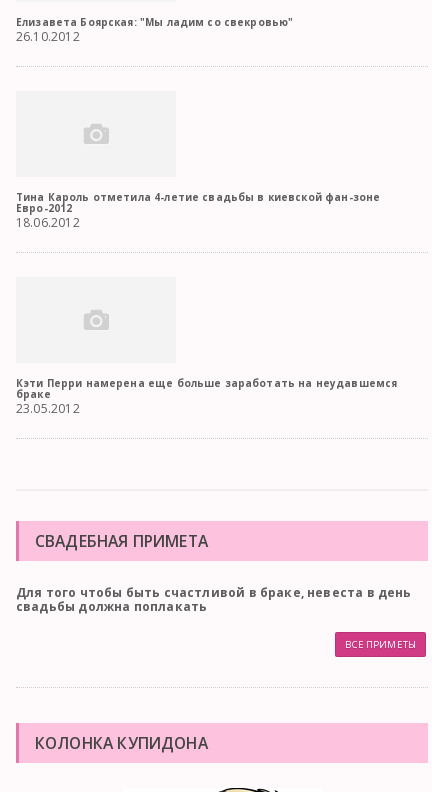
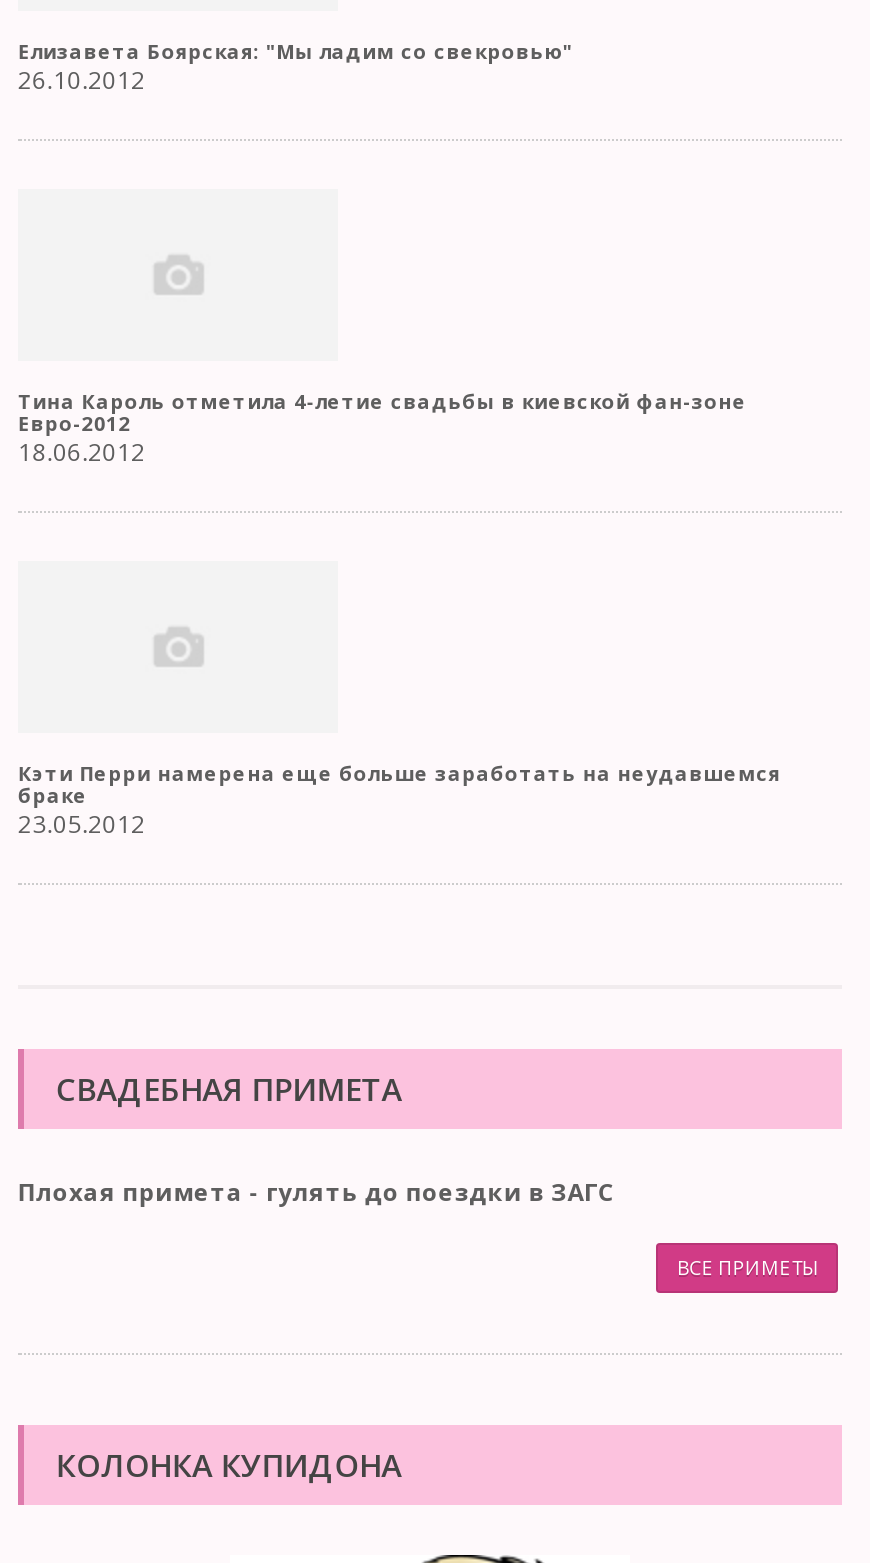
[16,584,412,615] Для того чтобы быть счастливой в браке, невеста в день | свадьбы должна поплакать -> [18,1175,615,1209] Плохая примета - гулять до поездки в ЗАГС

